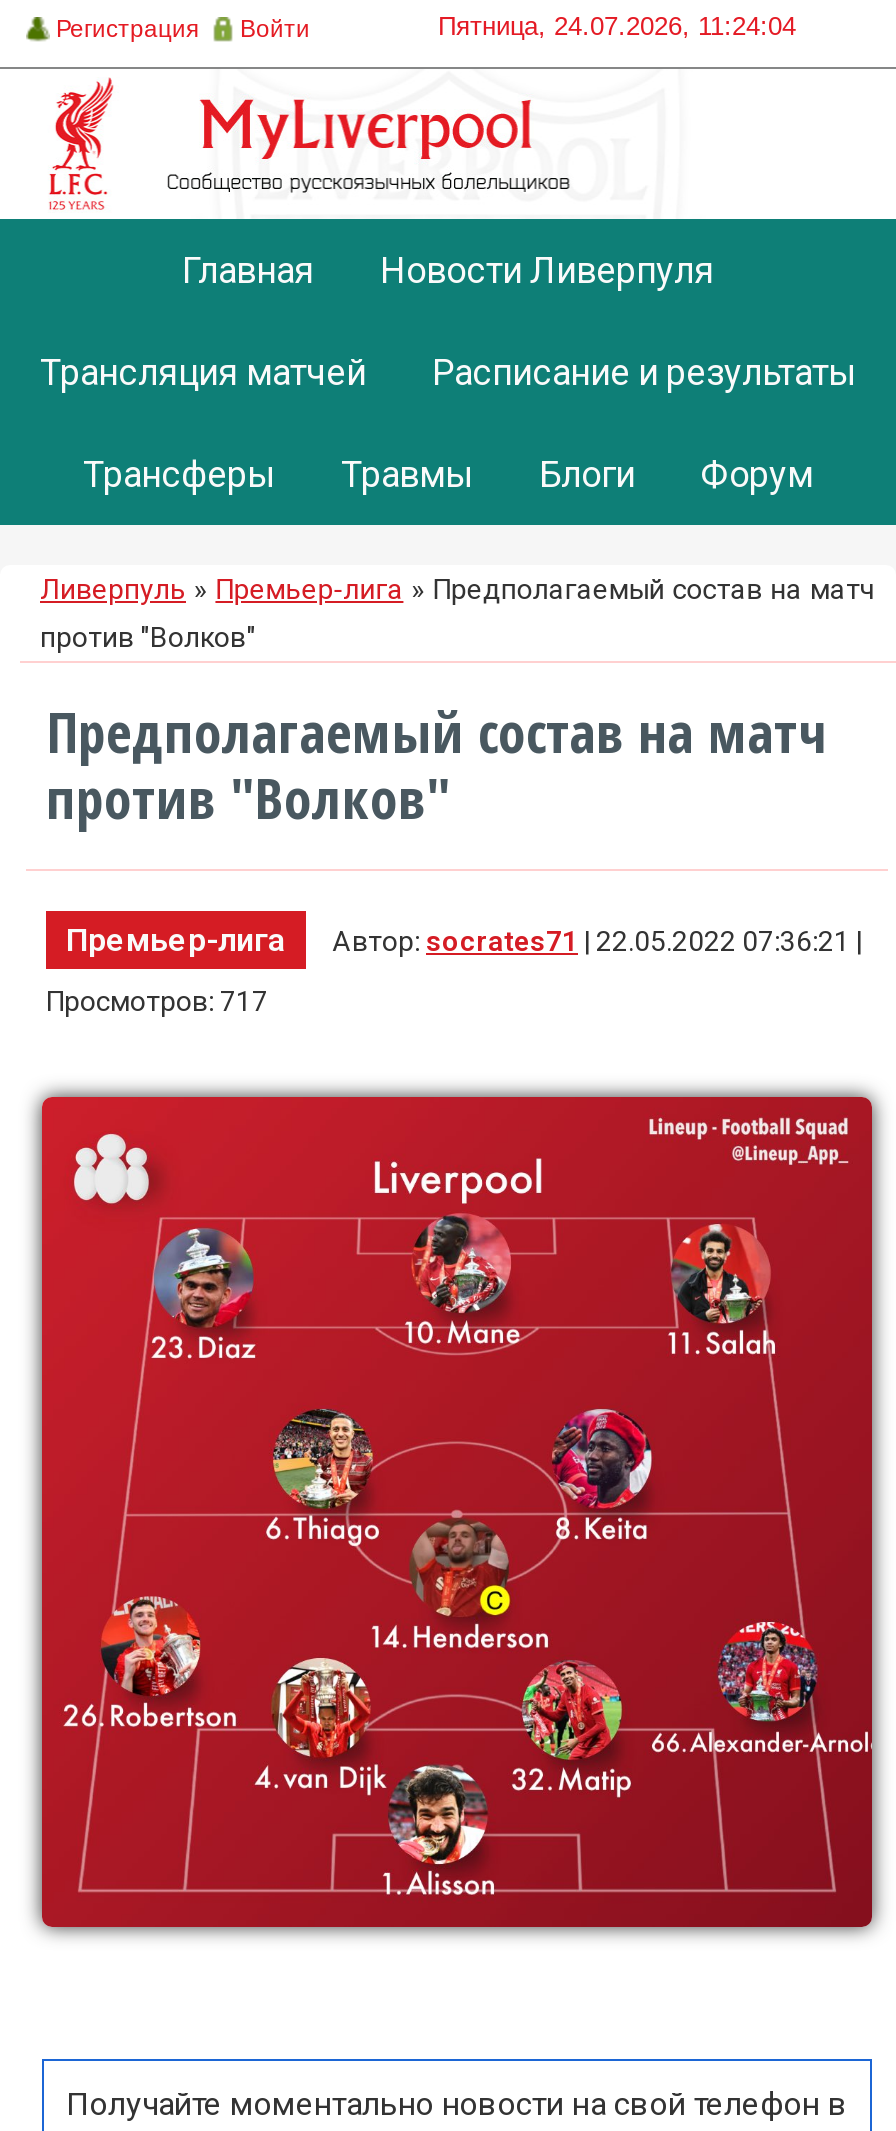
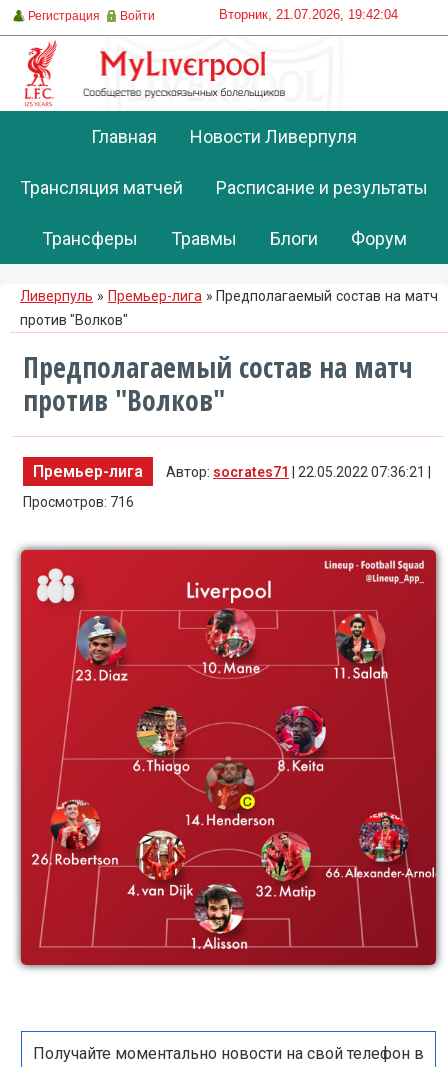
[438,11,796,41] Пятница, 24.07.2026, 11:24:04 -> [219,7,398,22] Вторник, 21.07.2026, 19:42:04
[46,985,268,1017] Просмотров: 717 -> [23,494,134,510] Просмотров: 716

